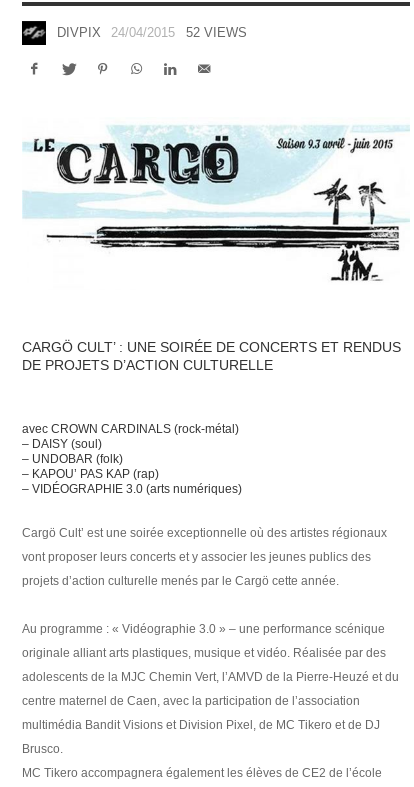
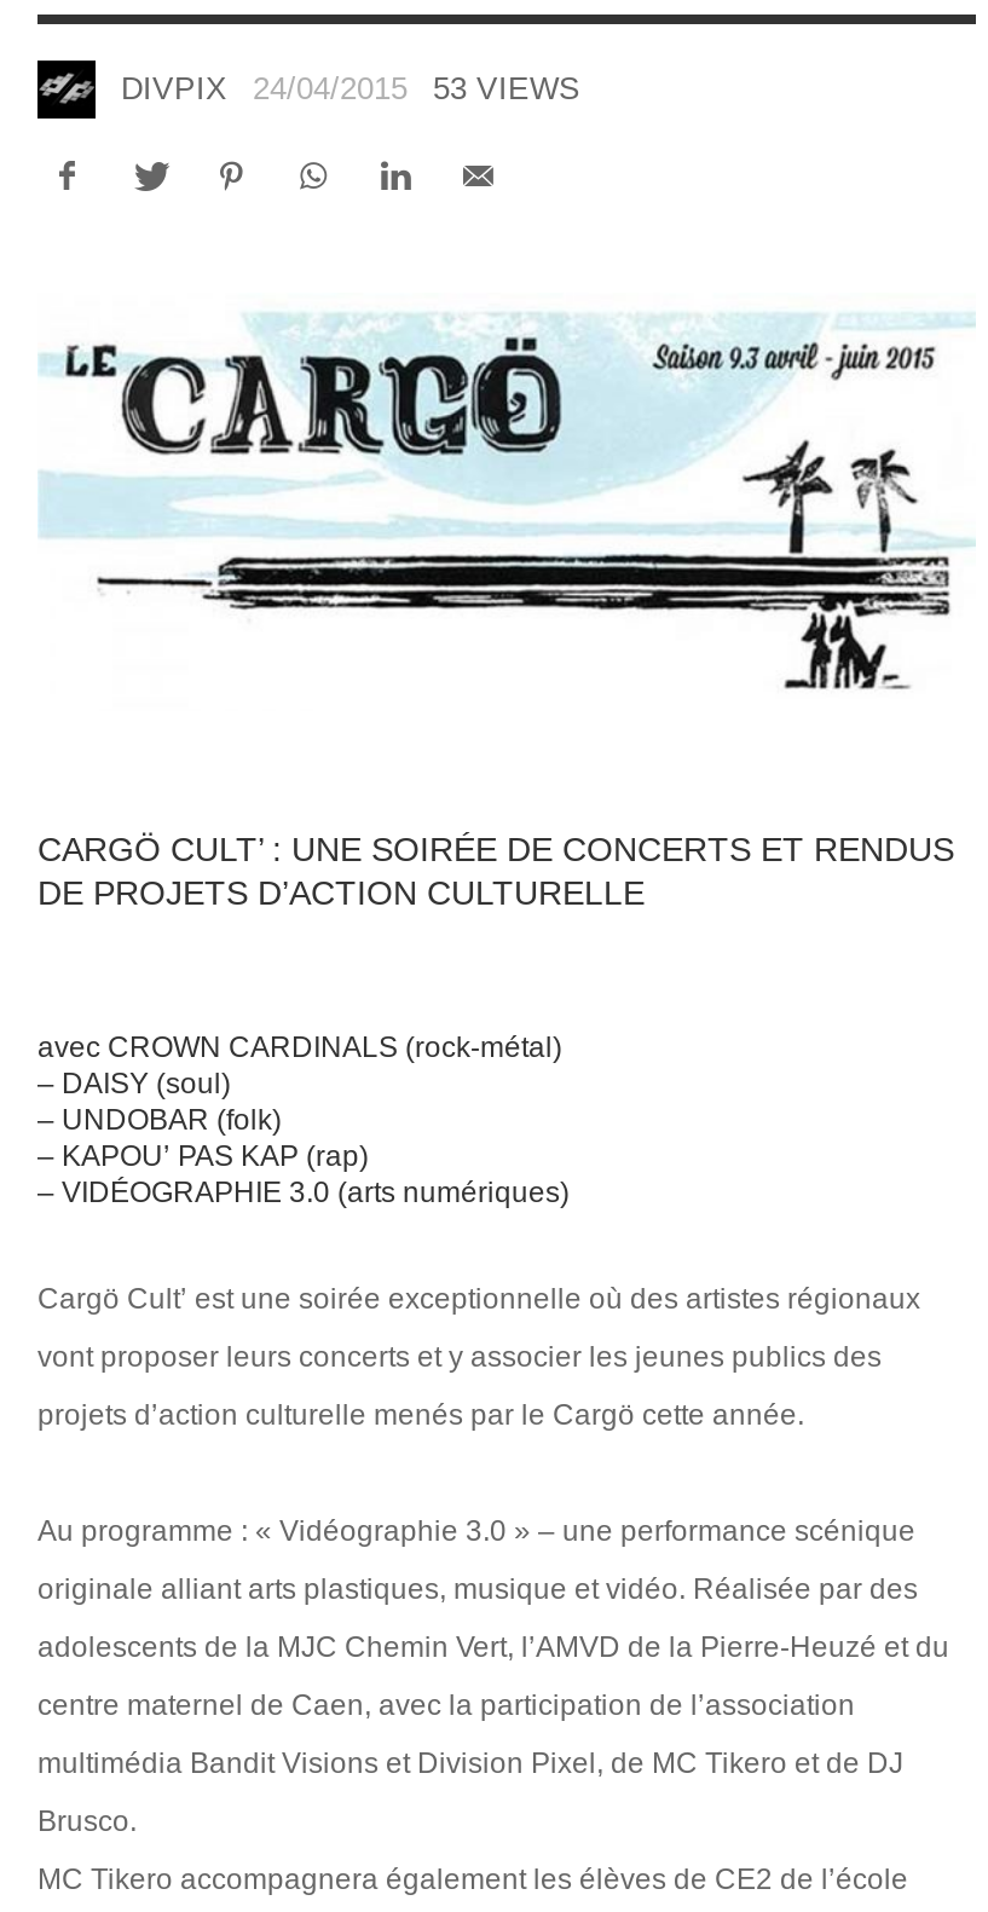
[56,25,246,40] DIVPIX 24/04/2015 52 VIEWS -> [121,71,580,107] DIVPIX 24/04/2015 53 VIEWS

